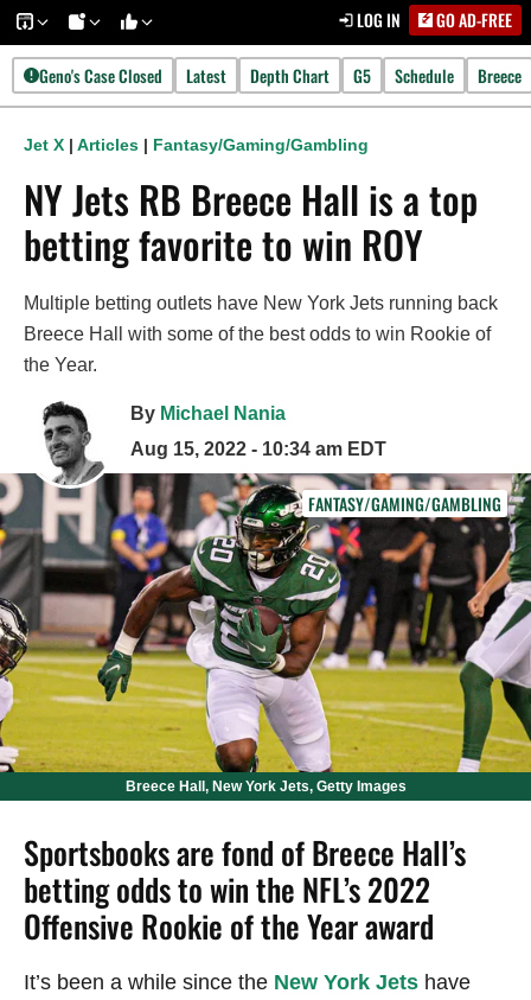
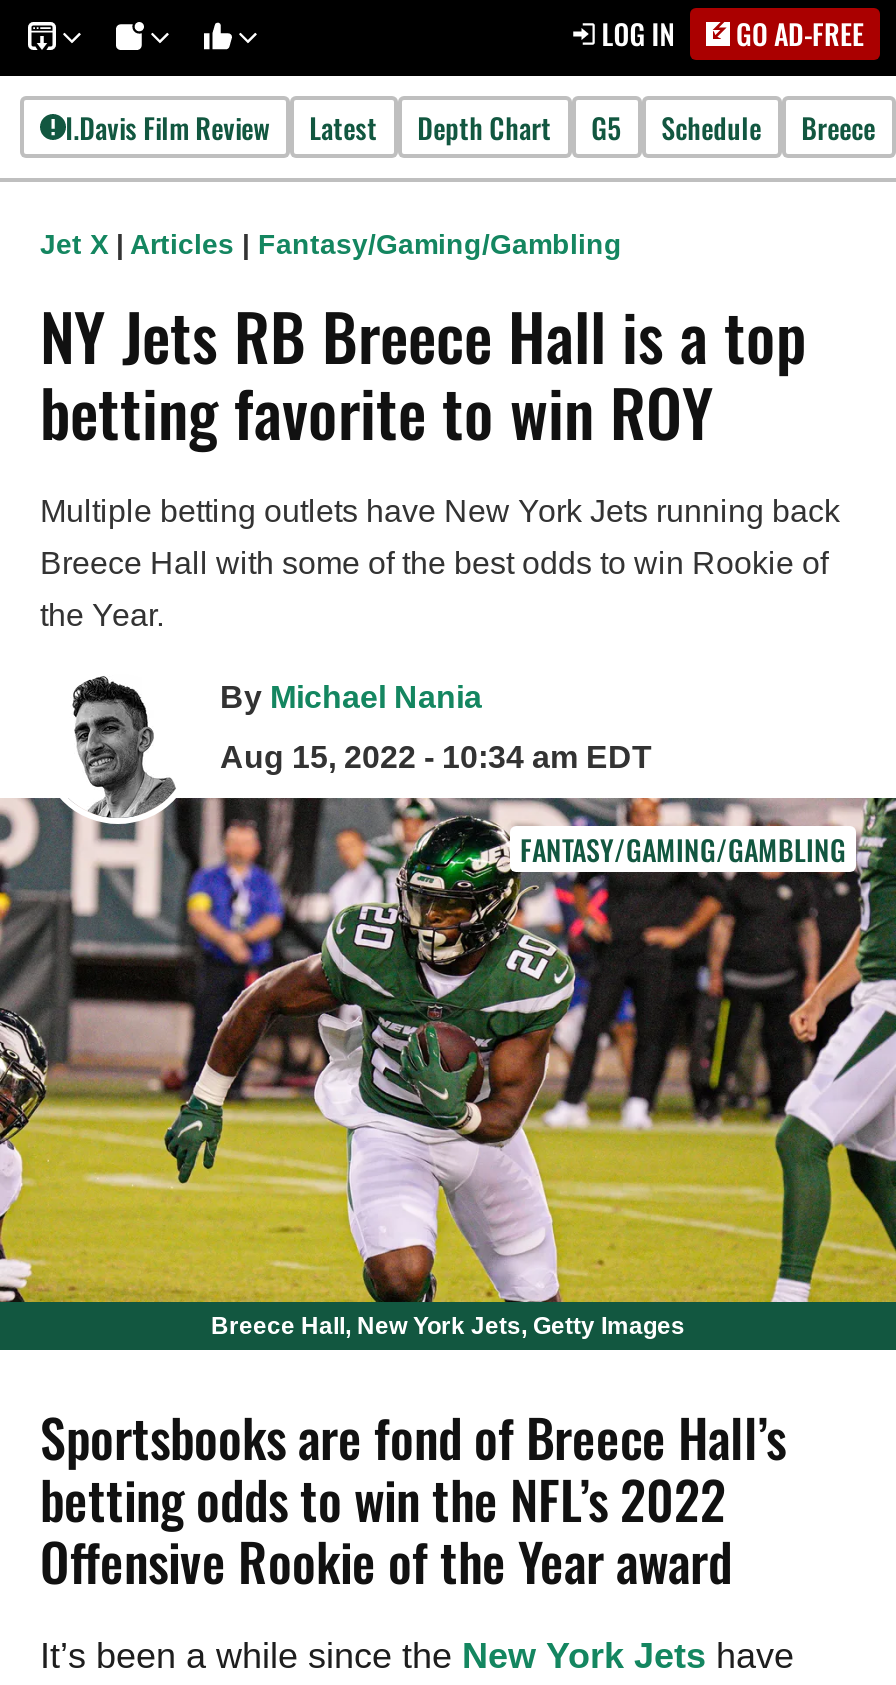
[39,63,162,88] Geno's Case Closed -> [65,106,269,148] I.Davis Film Review

